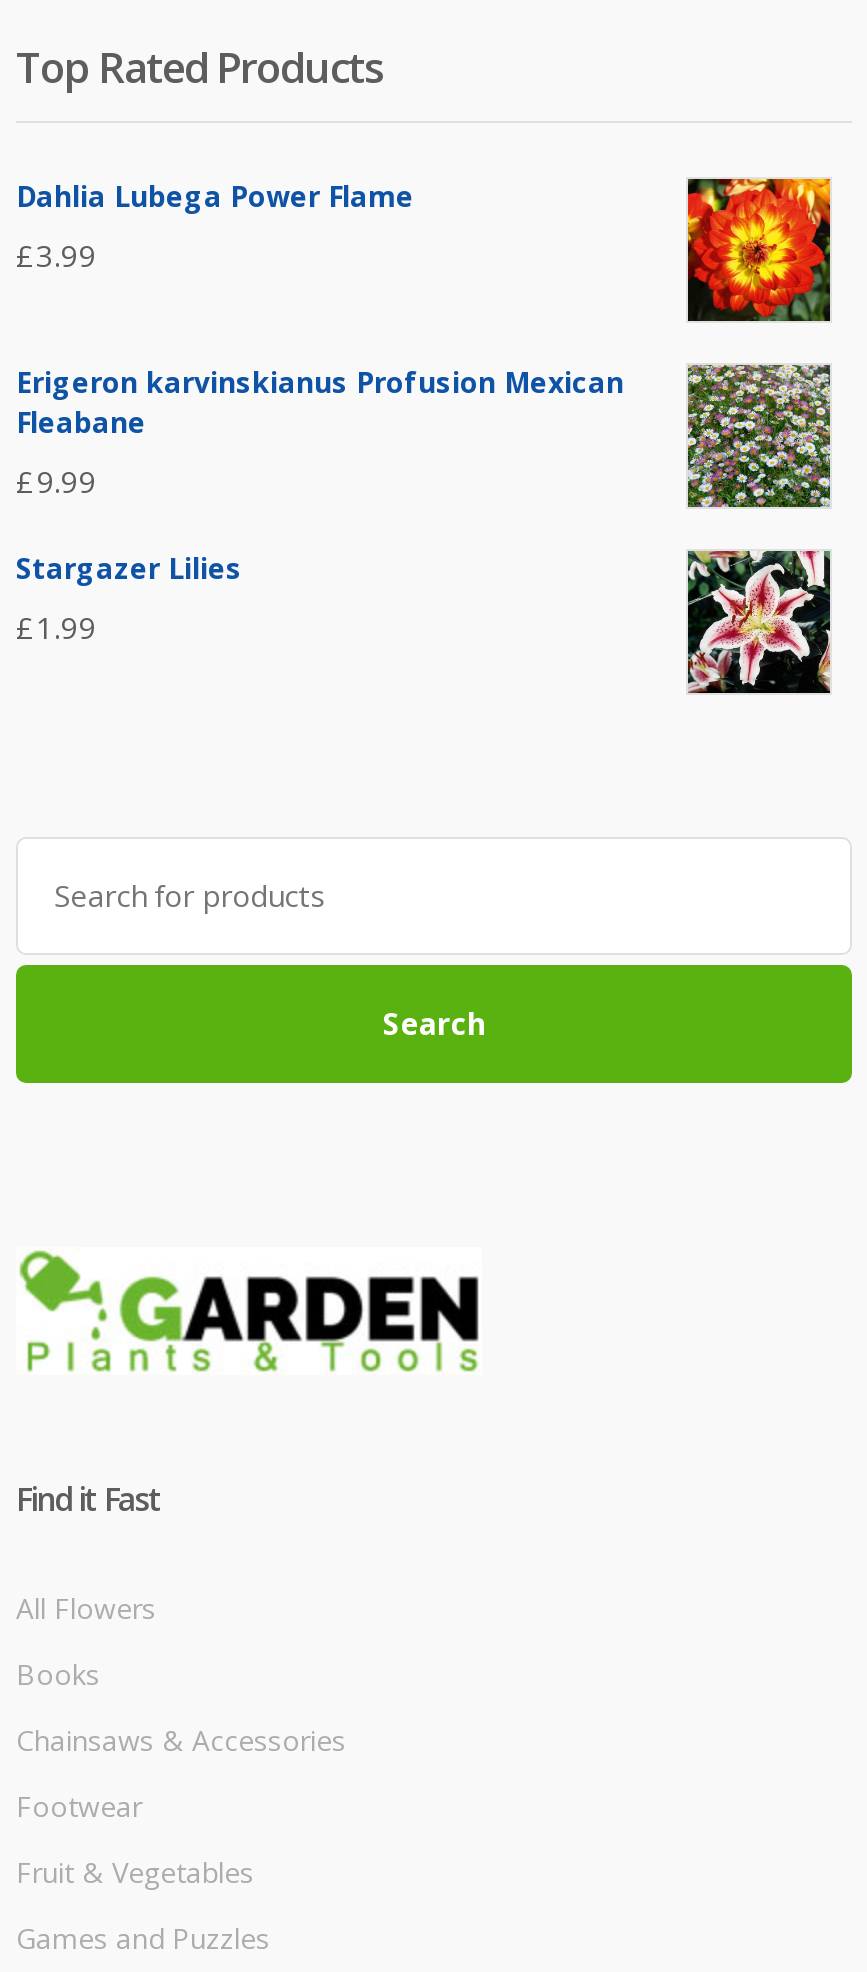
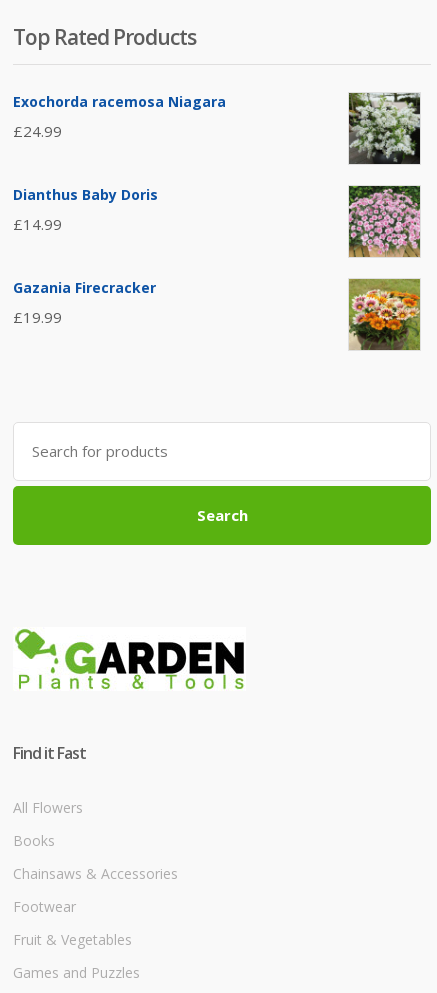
[16,178,414,216] Dahlia Lubega Power Flame -> [13,92,226,111] Exochorda racemosa Niagara
[686,177,832,321] [image] -> [348,92,421,164] [image]
[16,236,96,276] £3.99 -> [13,121,62,141] £24.99
[16,364,624,442] Erigeron karvinskianus Profusion Mexican | Fleabane -> [13,185,158,204] Dianthus Baby Doris
[686,363,832,509] [image] -> [348,185,421,258] [image]
[16,462,96,502] £9.99 -> [13,214,62,234] £14.99
[16,550,242,588] Stargazer Lilies -> [13,278,156,297] Gazania Firecracker
[686,549,832,695] [image] -> [348,278,421,351] [image]
[16,608,96,648] £1.99 -> [13,307,62,327] £19.99

